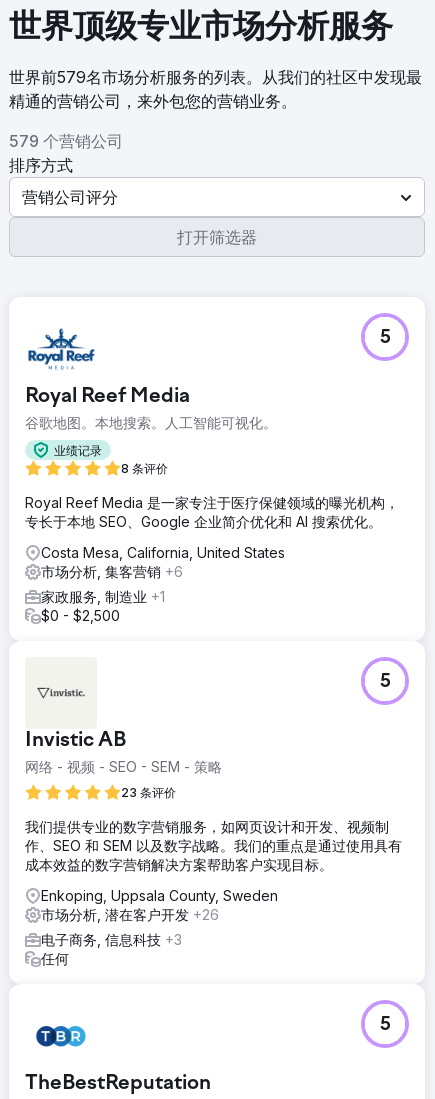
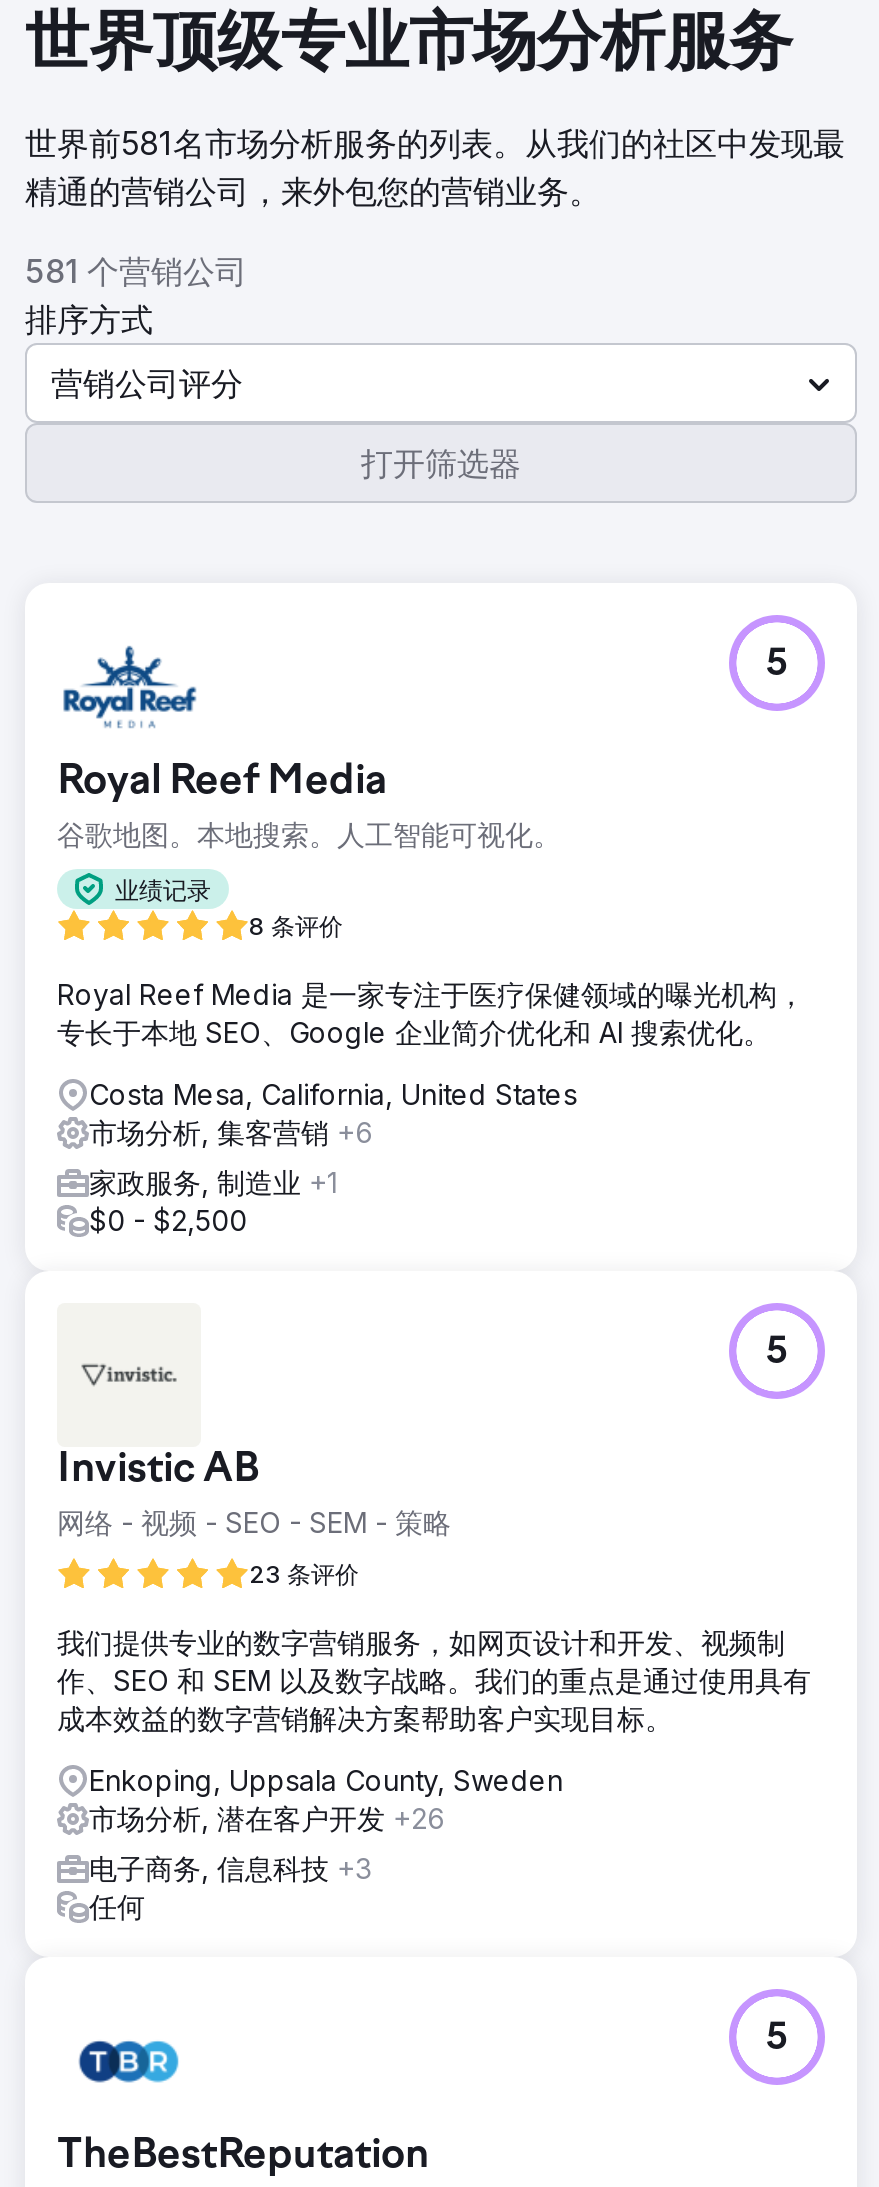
[9,67,422,87] 世界前579名市场分析服务的列表。从我们的社区中发现最 -> [25,123,845,163] 世界前581名市场分析服务的列表。从我们的社区中发现最
[9,131,123,151] 579 个营销公司 -> [25,251,247,291] 581 个营销公司

